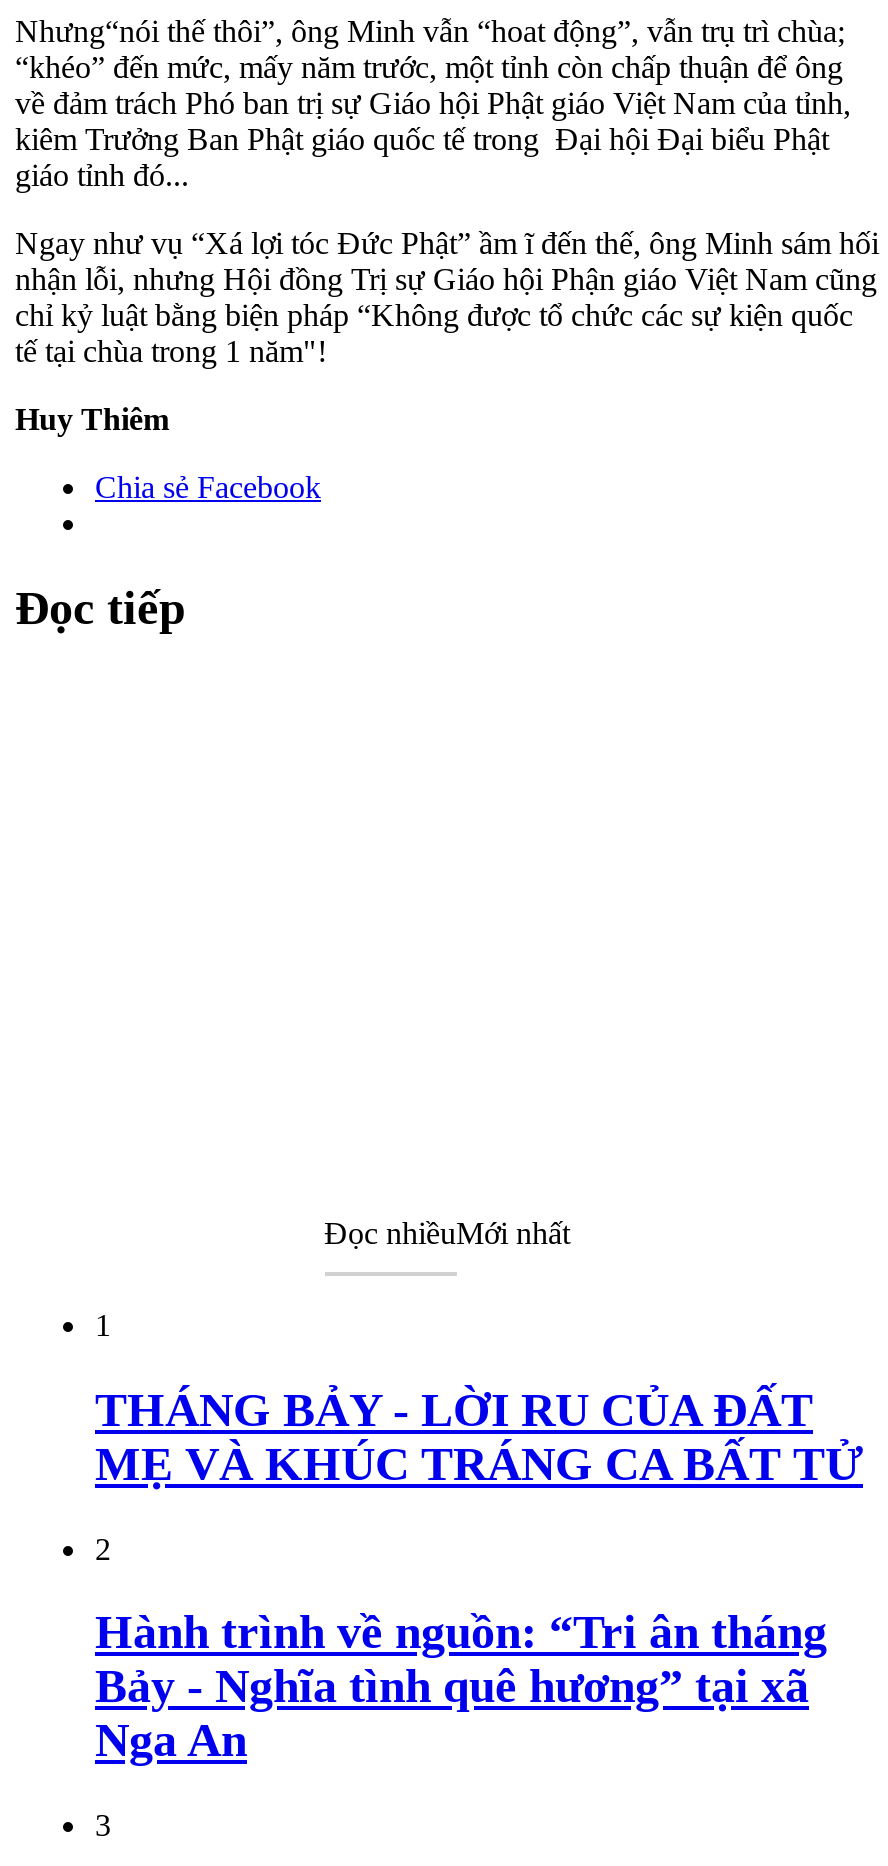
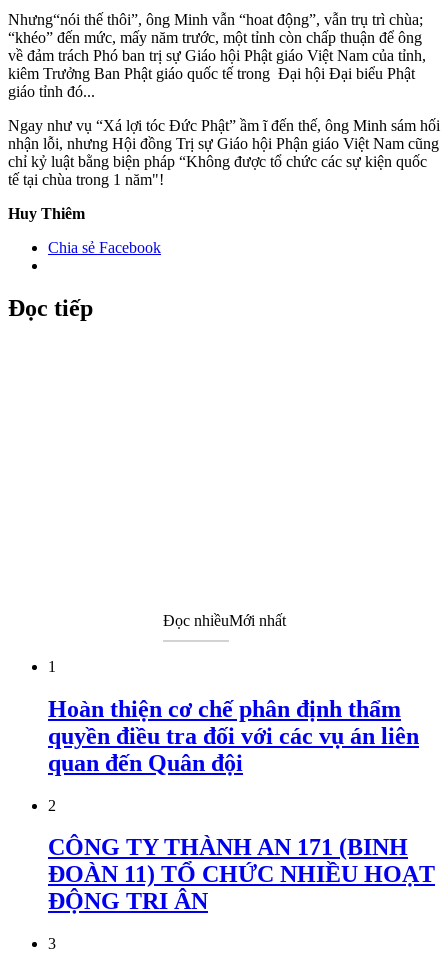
[95,1383,863,1489] THÁNG BẢY - LỜI RU CỦA ĐẤT | MẸ VÀ KHÚC TRÁNG CA BẤT TỬ -> [48,696,419,776] Hoàn thiện cơ chế phân định thẩm | quyền điều tra đối với các vụ án liên | quan đến Quân đội
[95,1607,827,1767] Hành trình về nguồn: “Tri ân tháng | Bảy - Nghĩa tình quê hương” tại xã | Nga An -> [48,834,435,914] CÔNG TY THÀNH AN 171 (BINH | ĐOÀN 11) TỔ CHỨC NHIỀU HOẠT | ĐỘNG TRI ÂN

